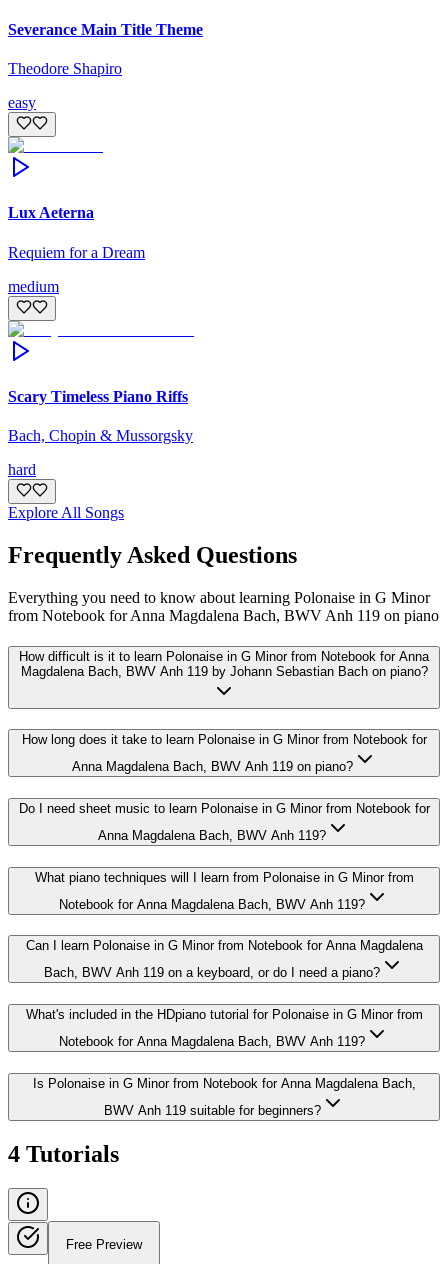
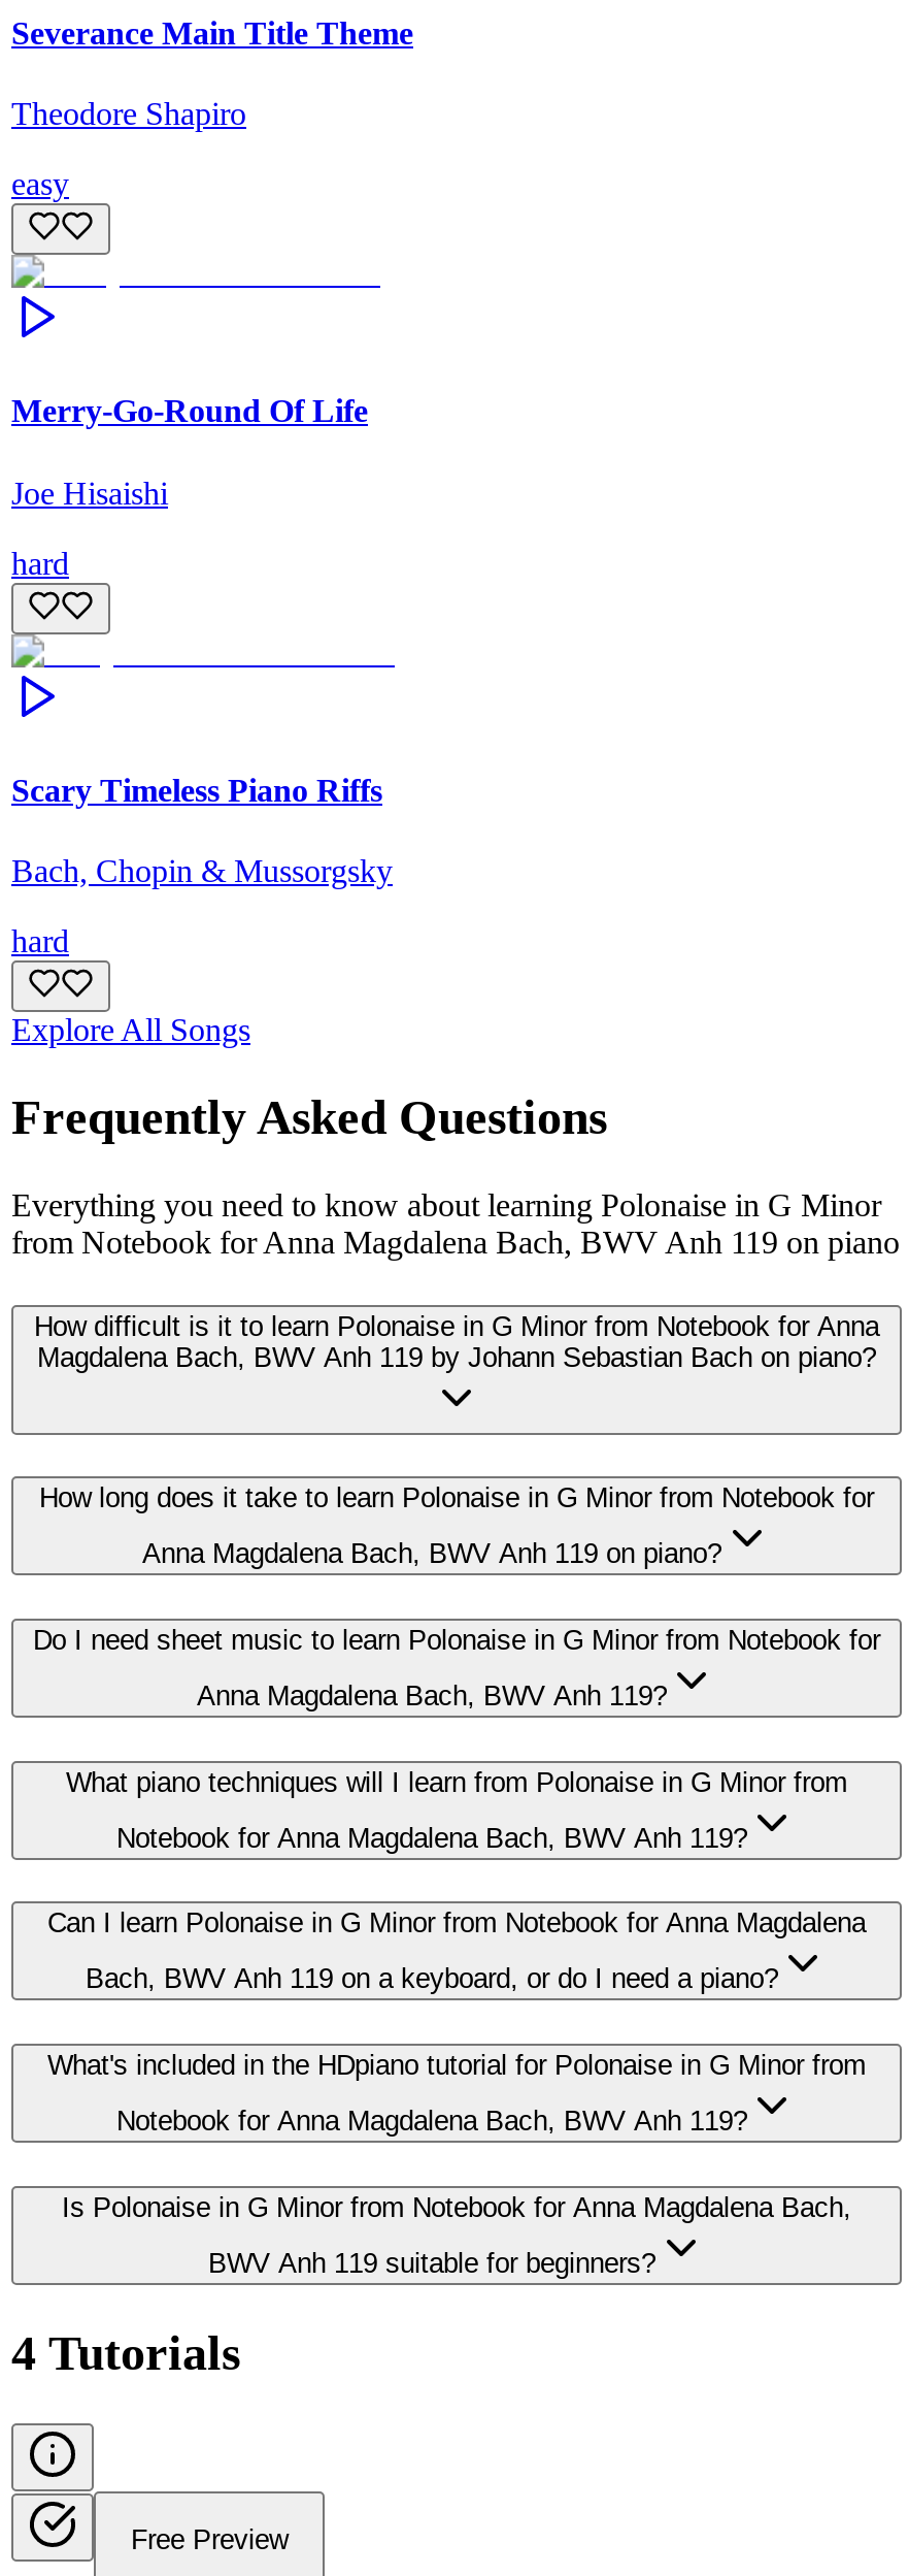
[8,204,94,221] Lux Aeterna -> [11,394,368,429] Merry-Go-Round Of Life
[8,243,145,260] Requiem for a Dream -> [11,475,168,510] Joe Hisaishi
[8,277,59,294] medium -> [11,545,69,580] hard

